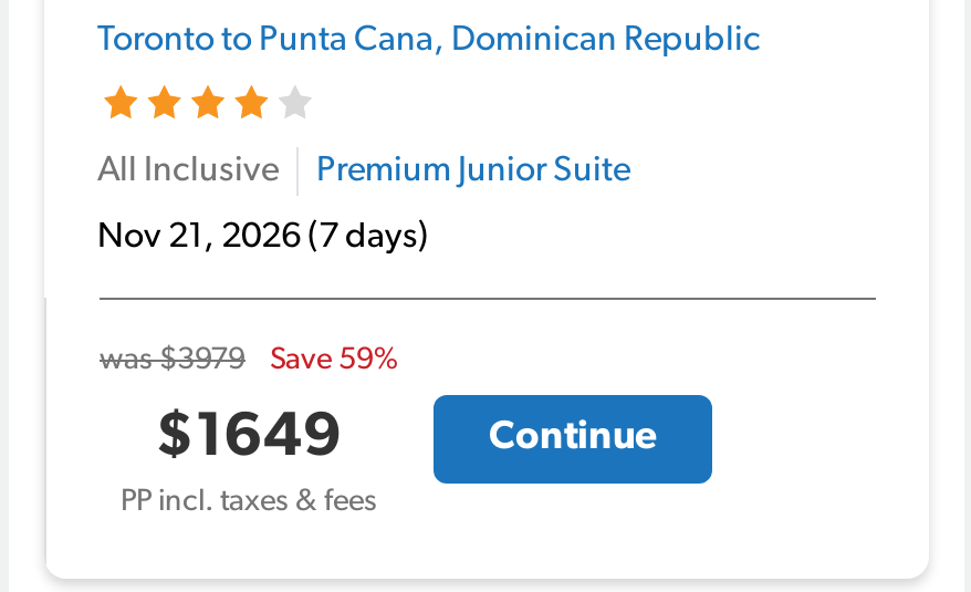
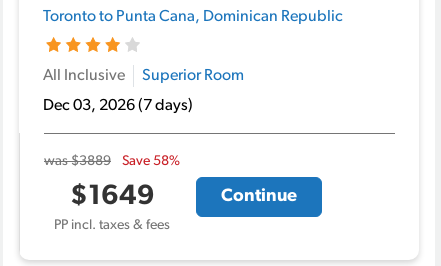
[316,153,630,189] Premium Junior Suite -> [142,68,244,84] Superior Room
[97,220,429,255] Nov 21, 2026 (7 days) -> [43,98,193,114] Dec 03, 2026 (7 days)
[100,343,398,377] was $3979 | Save 59% -> [44,154,180,169] was $3889 | Save 58%

